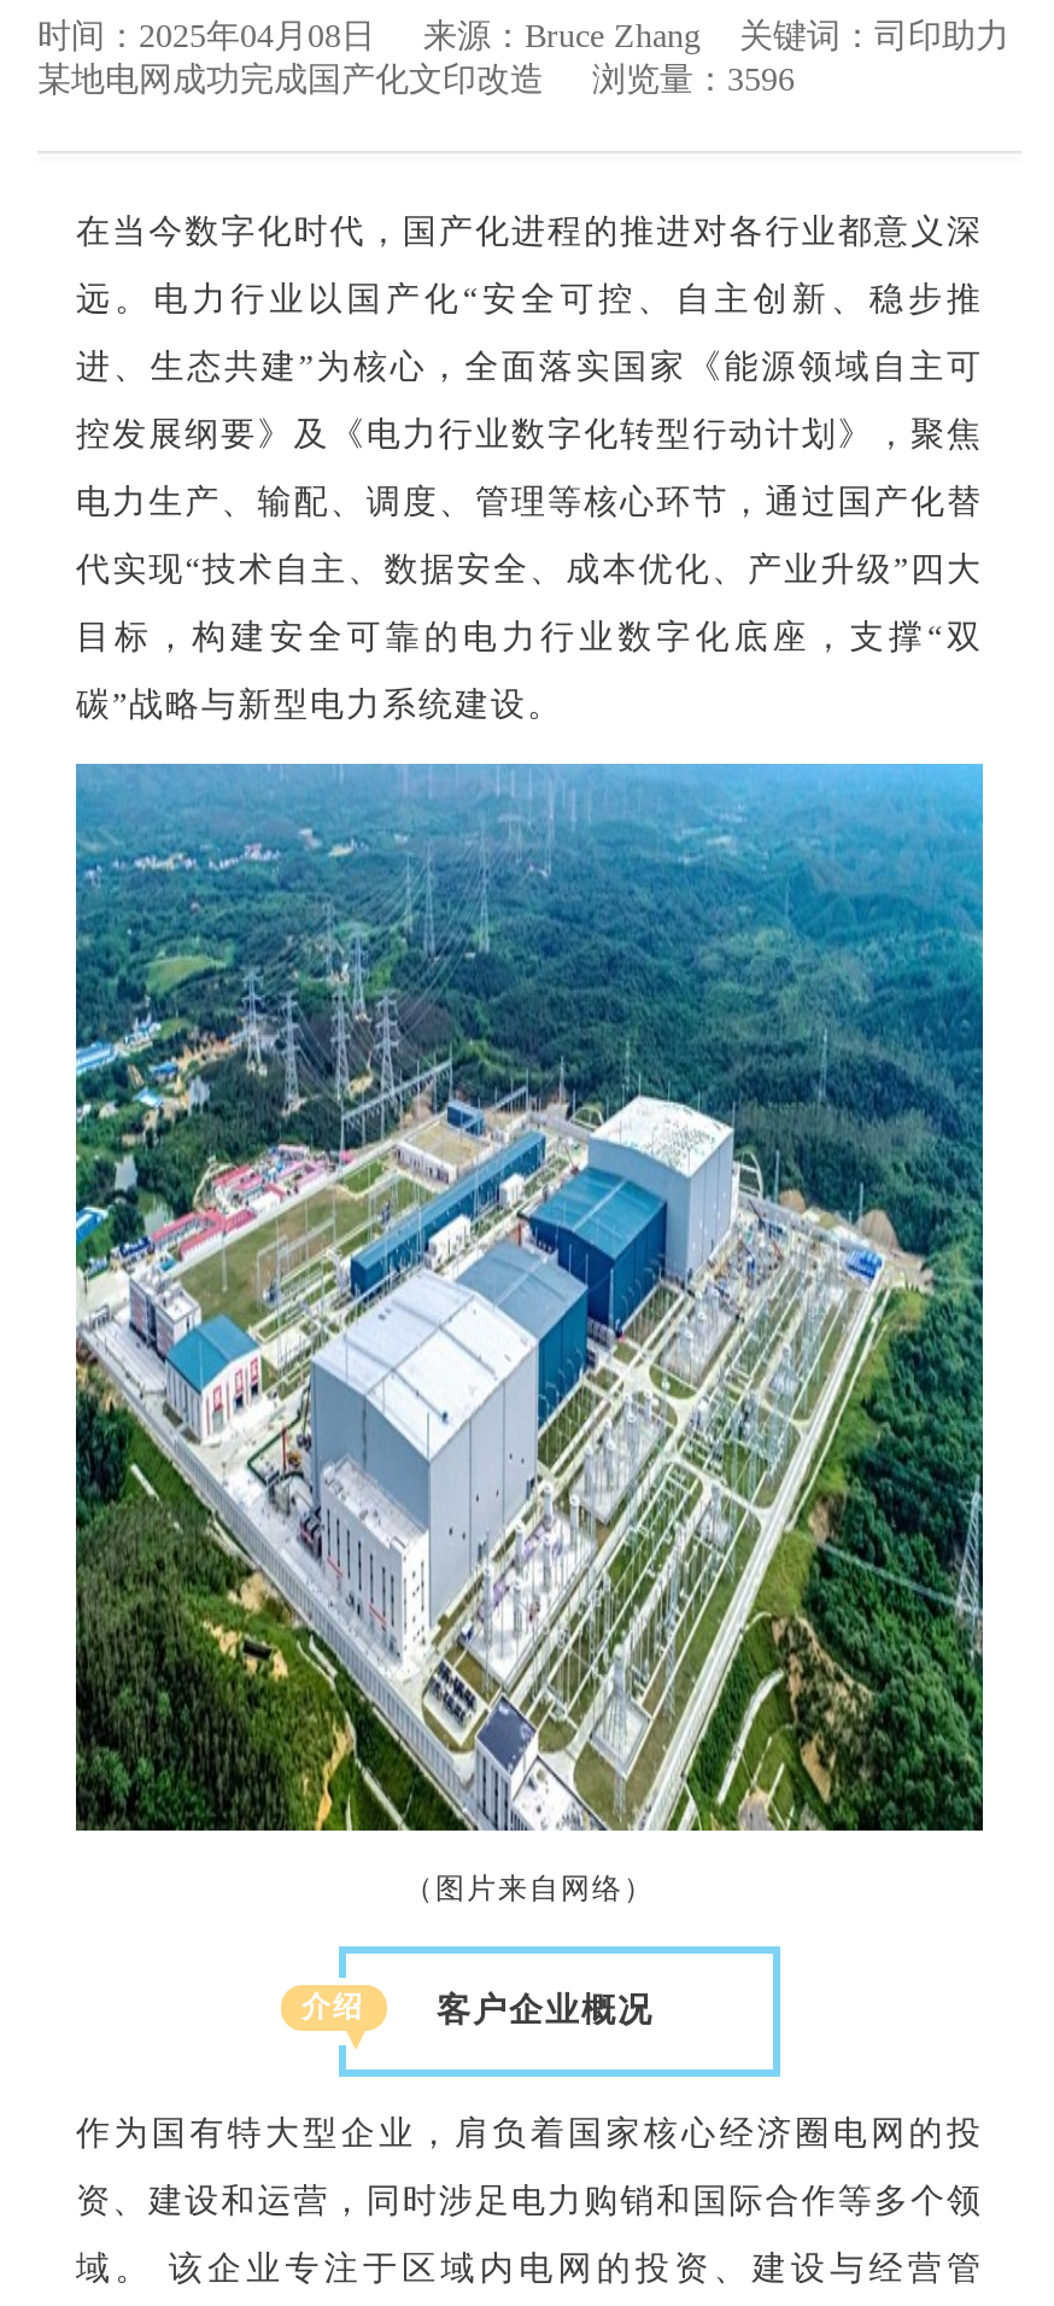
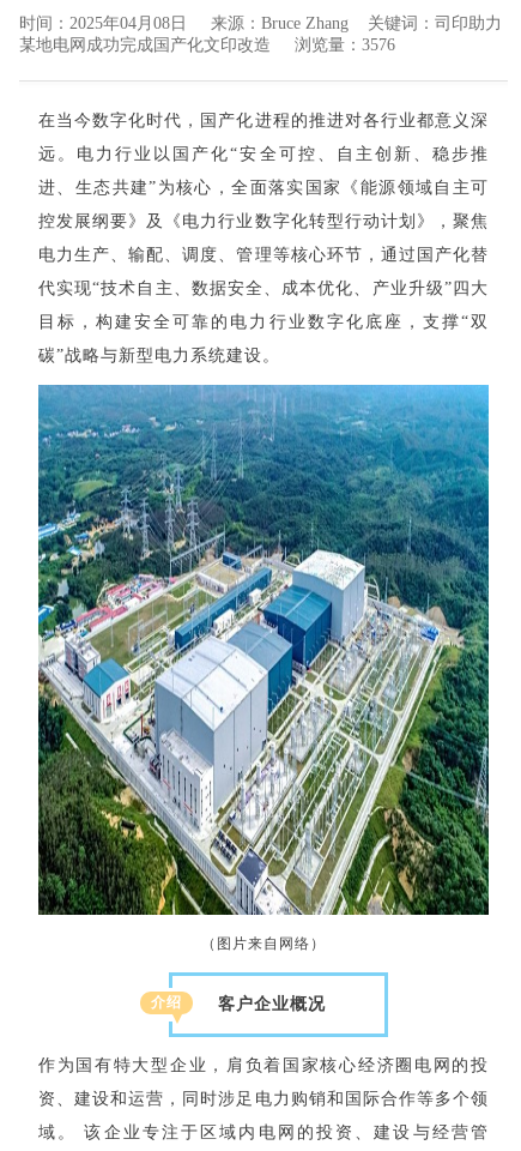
[37,62,795,98] 某地电网成功完成国产化文印改造 浏览量：3596 -> [19,36,395,54] 某地电网成功完成国产化文印改造 浏览量：3576

